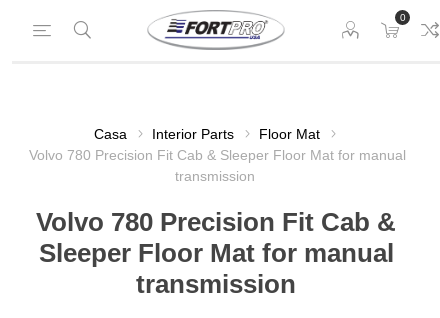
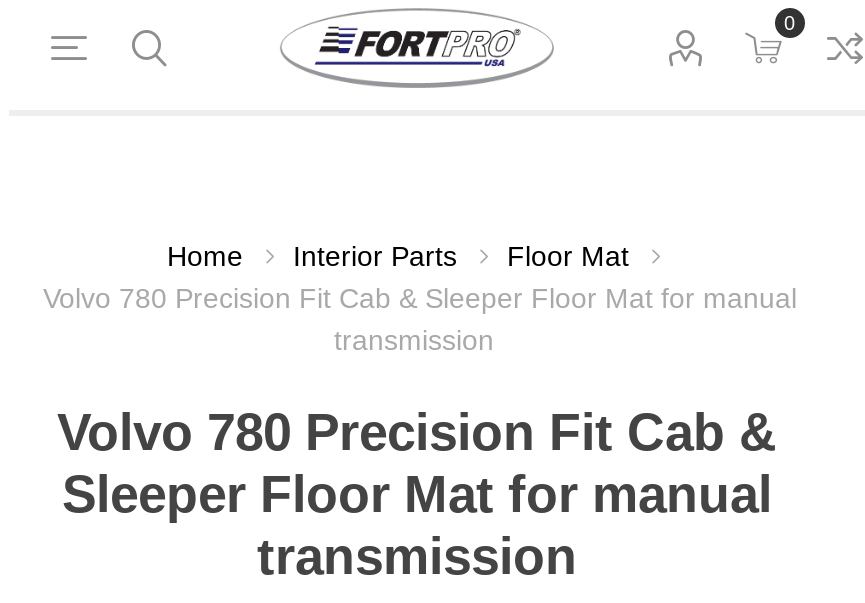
[93,126,126,142] Casa -> [167,240,243,272] Home

